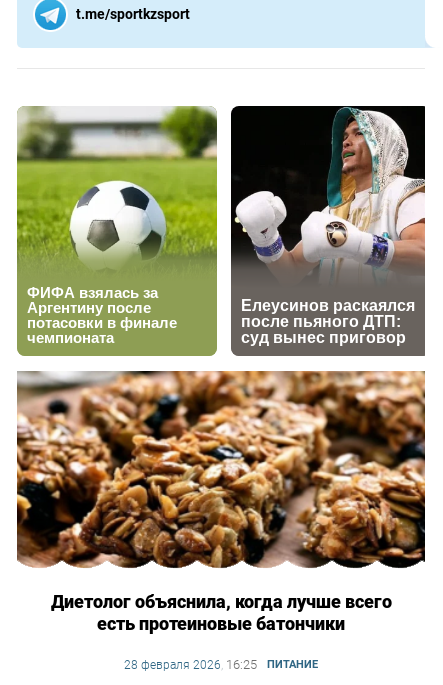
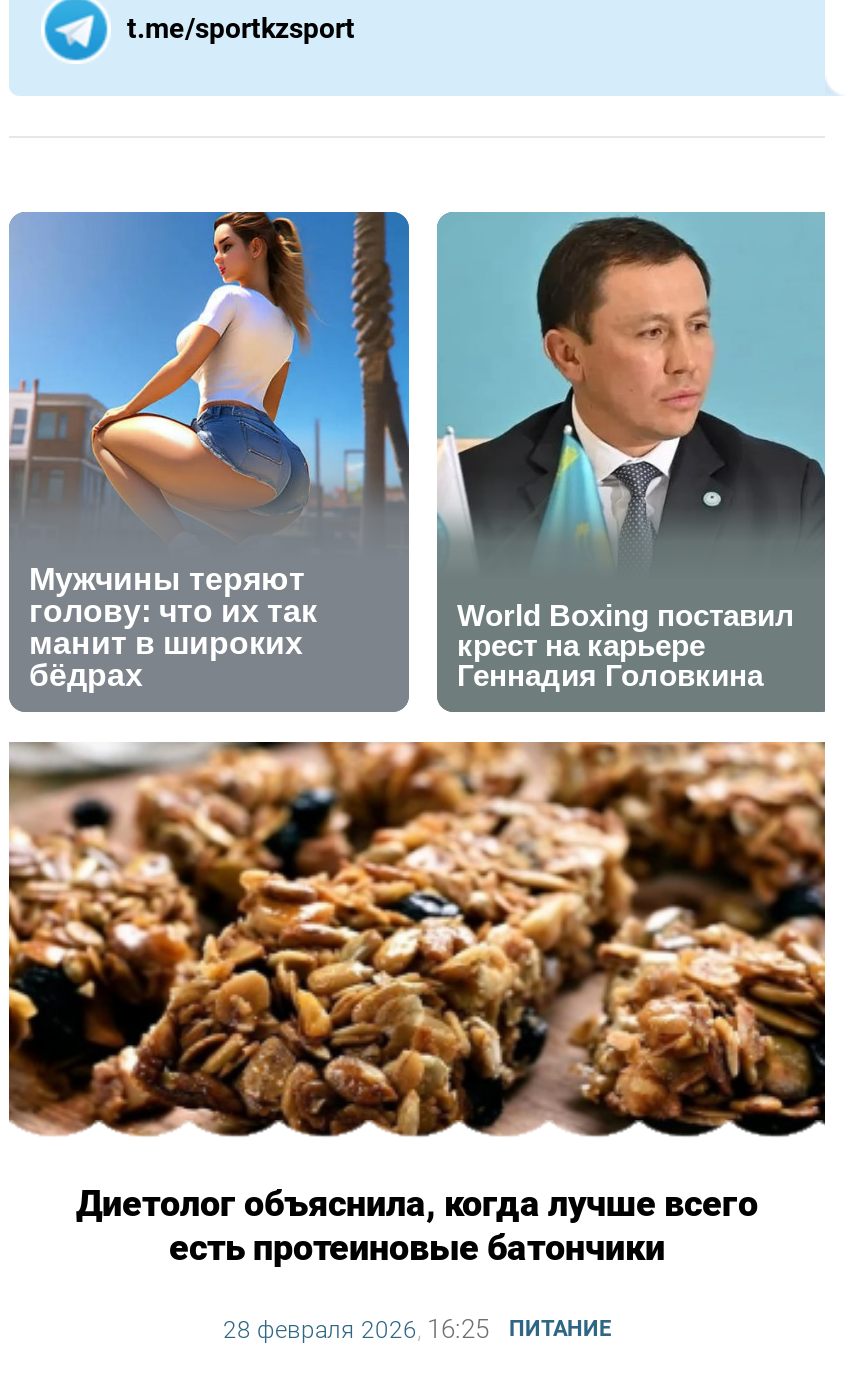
[16,105,218,356] [image] -> [9,210,411,712] [image]
[230,105,426,353] [image] -> [437,212,827,704] [image]

